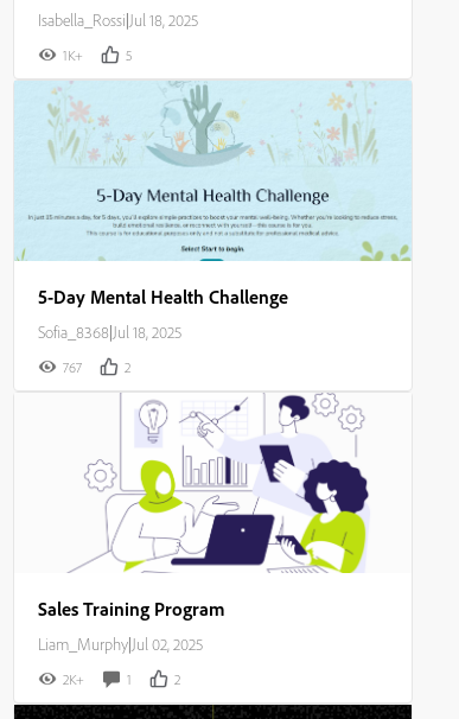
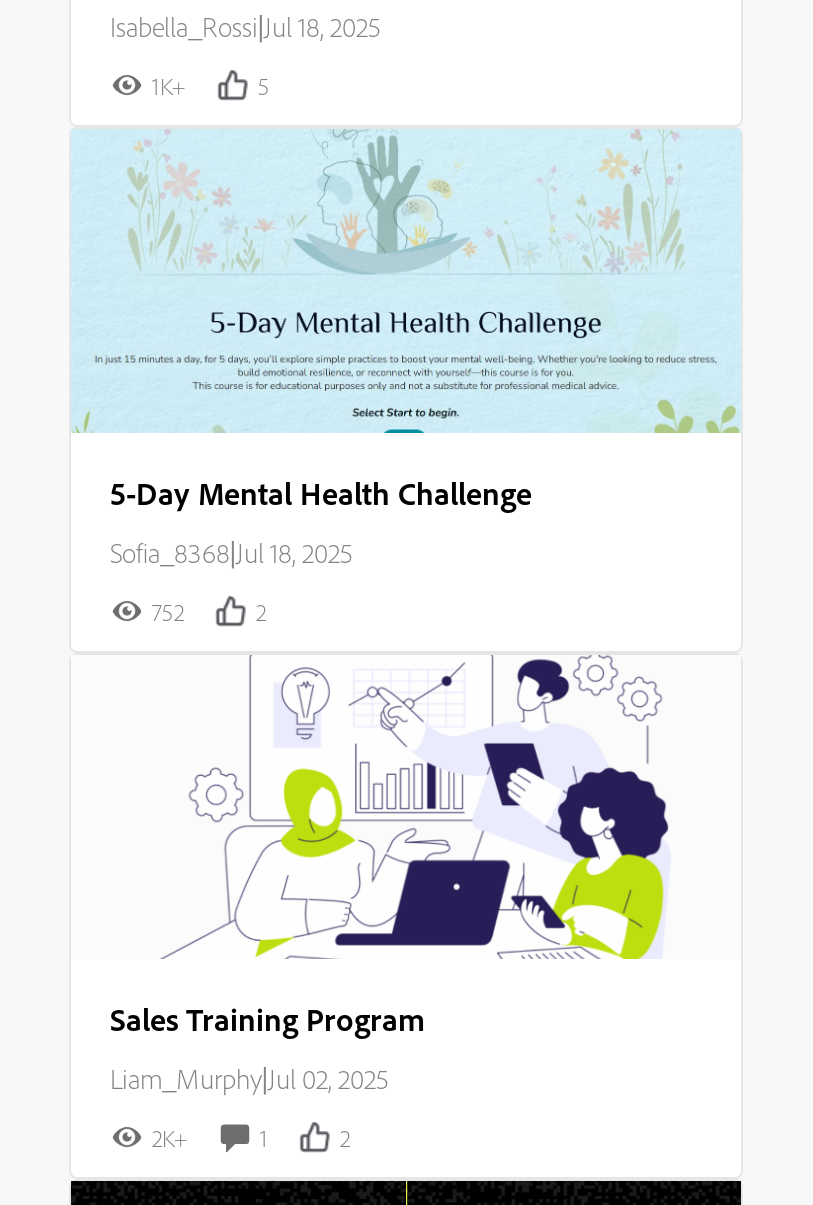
[62,358,81,376] 767 -> [152,597,184,627] 752

